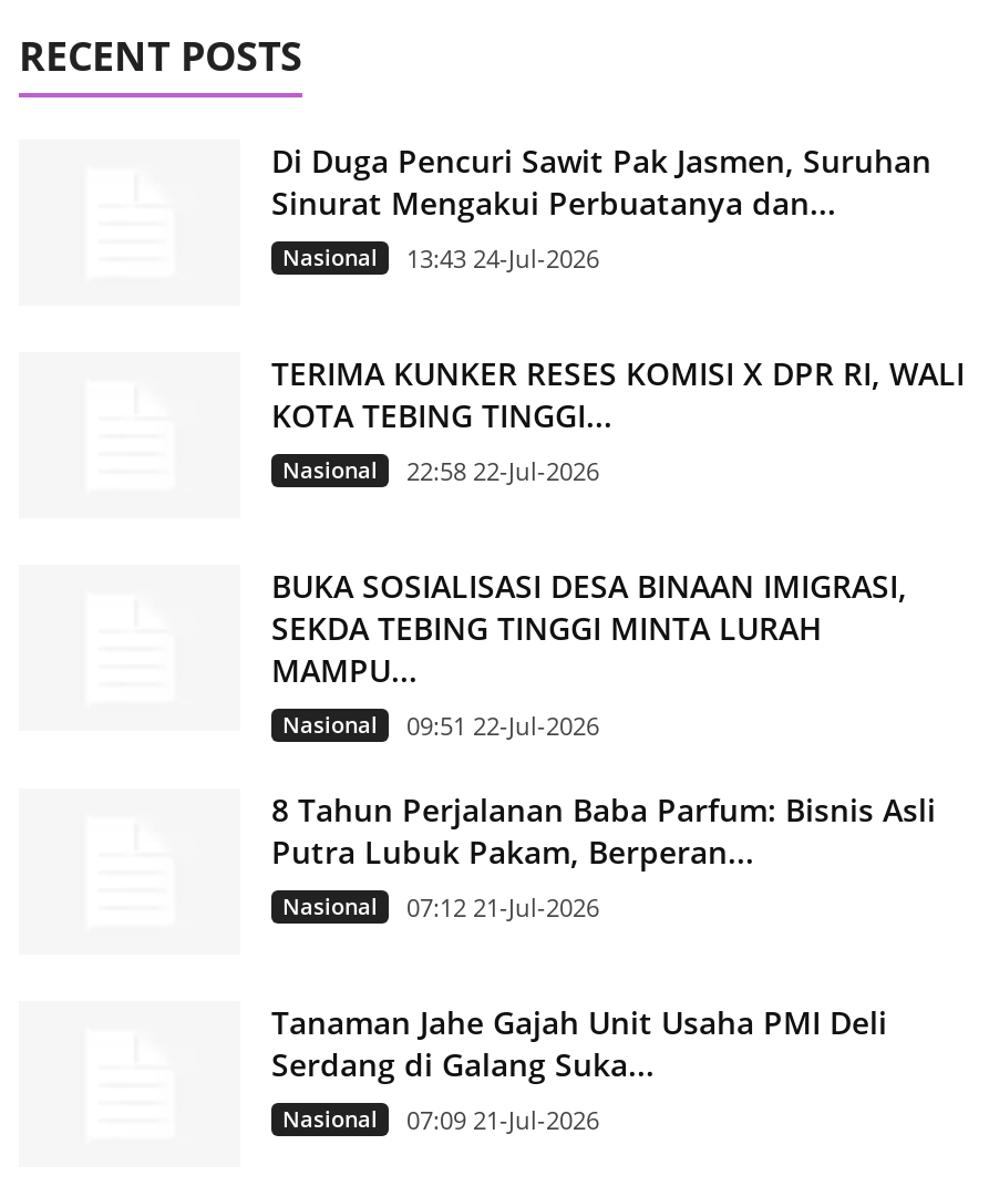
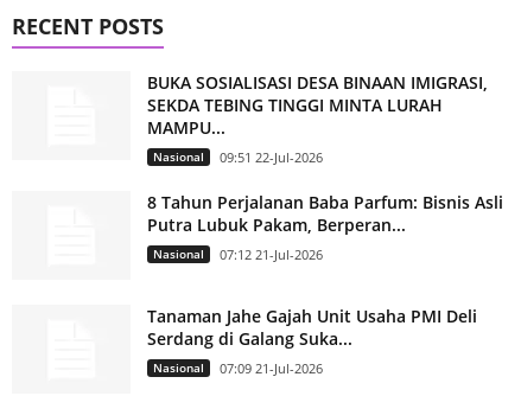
[271,140,965,488] Di Duga Pencuri Sawit Pak Jasmen, Suruhan | Sinurat Mengakui Perbuatanya dan... | Nasional | 13:43 24-Jul-2026 | TERIMA KUNKER RESES KOMISI X DPR RI, WALI | KOTA TEBING TINGGI... | Nasional | 22:58 22-Jul-2026 -> none

